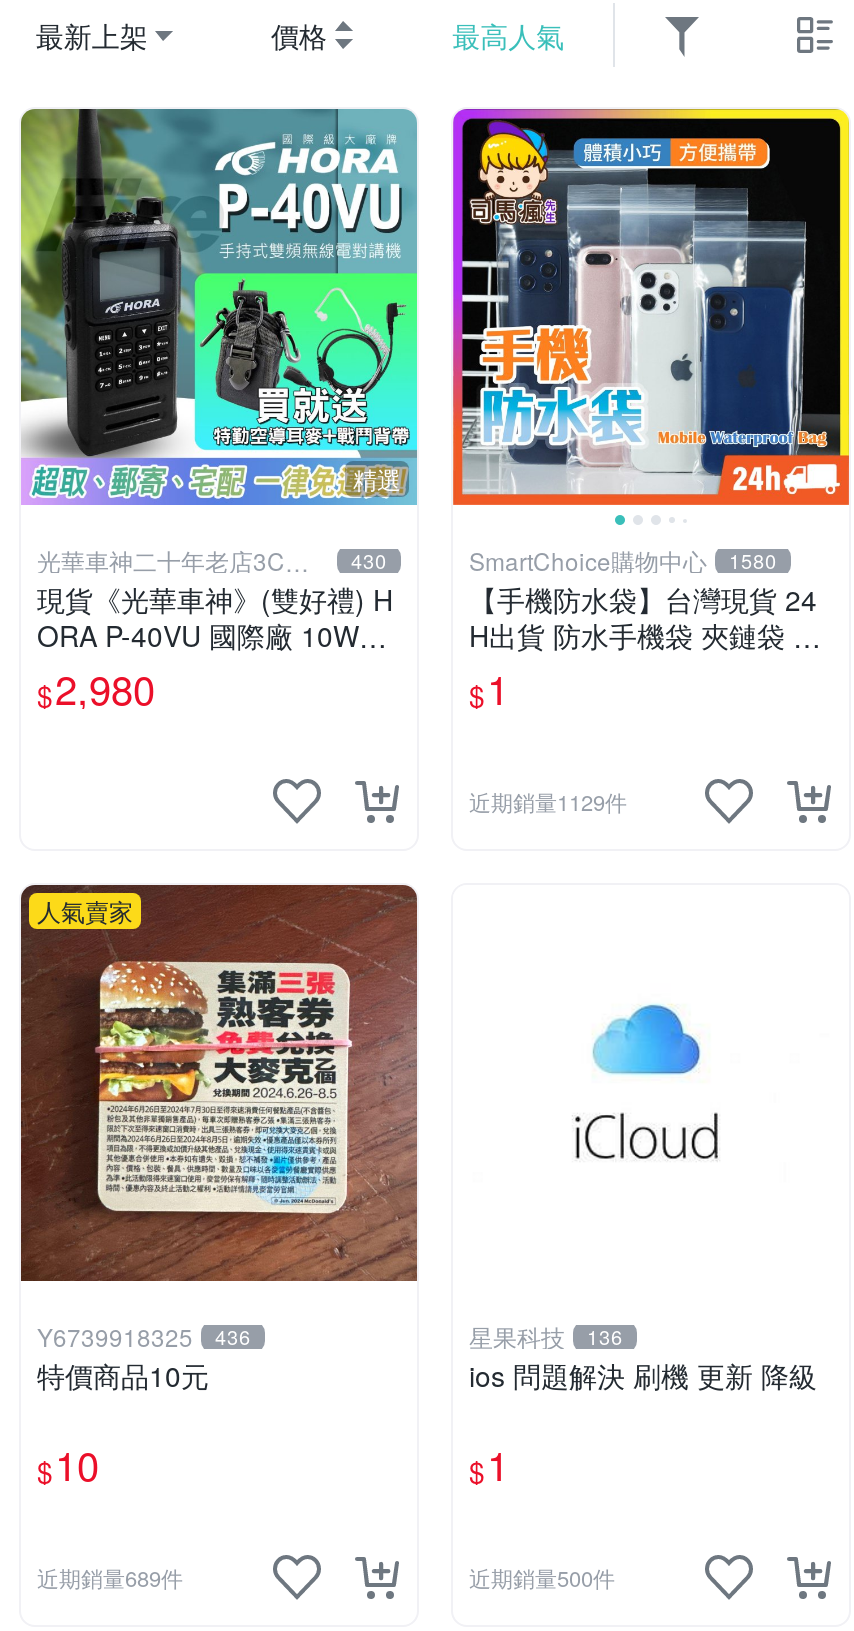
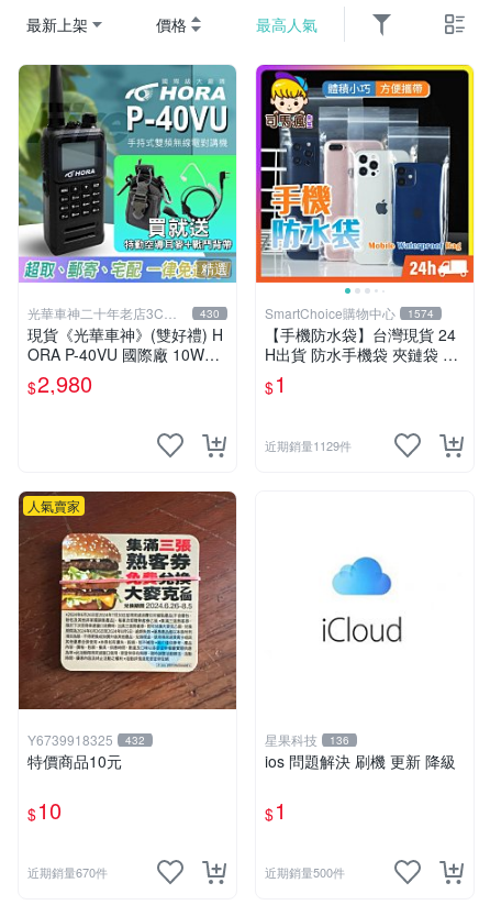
[469,544,777,578] SmartChoice購物中心 1580 -> [265,304,434,323] SmartChoice購物中心 1574
[37,1320,251,1354] Y6739918325 436 -> [27,730,145,749] Y6739918325 432
[37,1562,183,1594] 近期銷量689件 -> [27,864,108,881] 近期銷量670件

